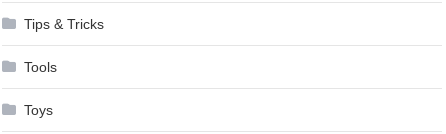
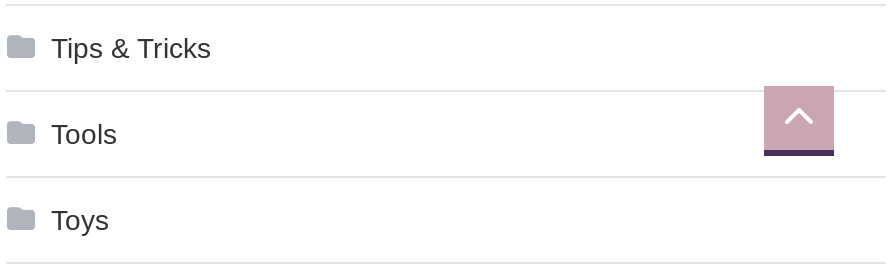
none -> [760,84,838,160] [image]

